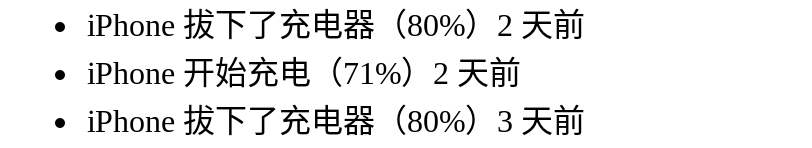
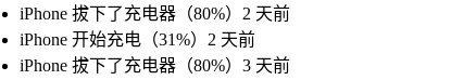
[87,55,521,89] iPhone 开始充电（71%）2 天前 -> [20,30,255,48] iPhone 开始充电（31%）2 天前

